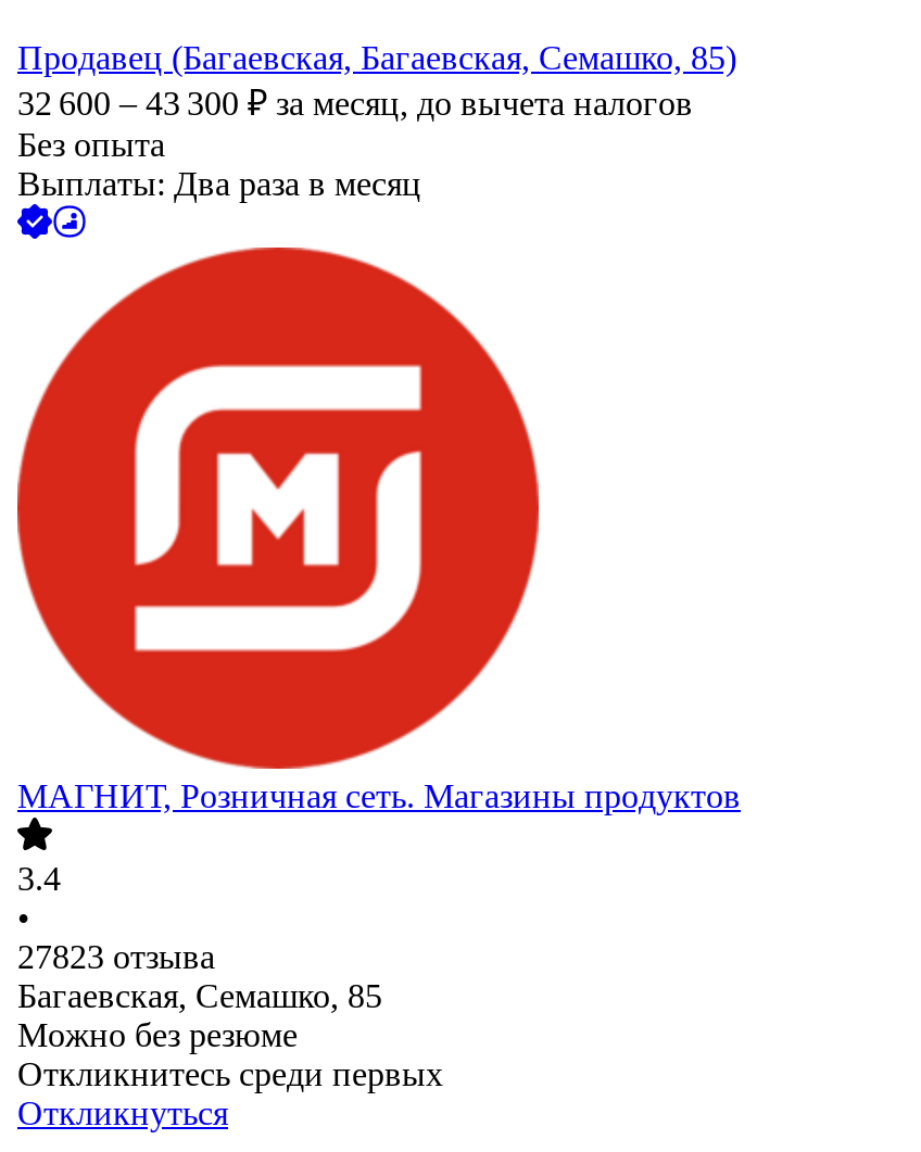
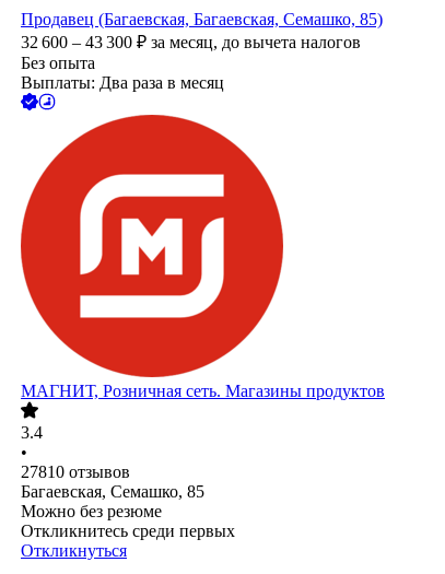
[17,939,215,976] 27823 отзыва -> [21,463,130,482] 27810 отзывов

